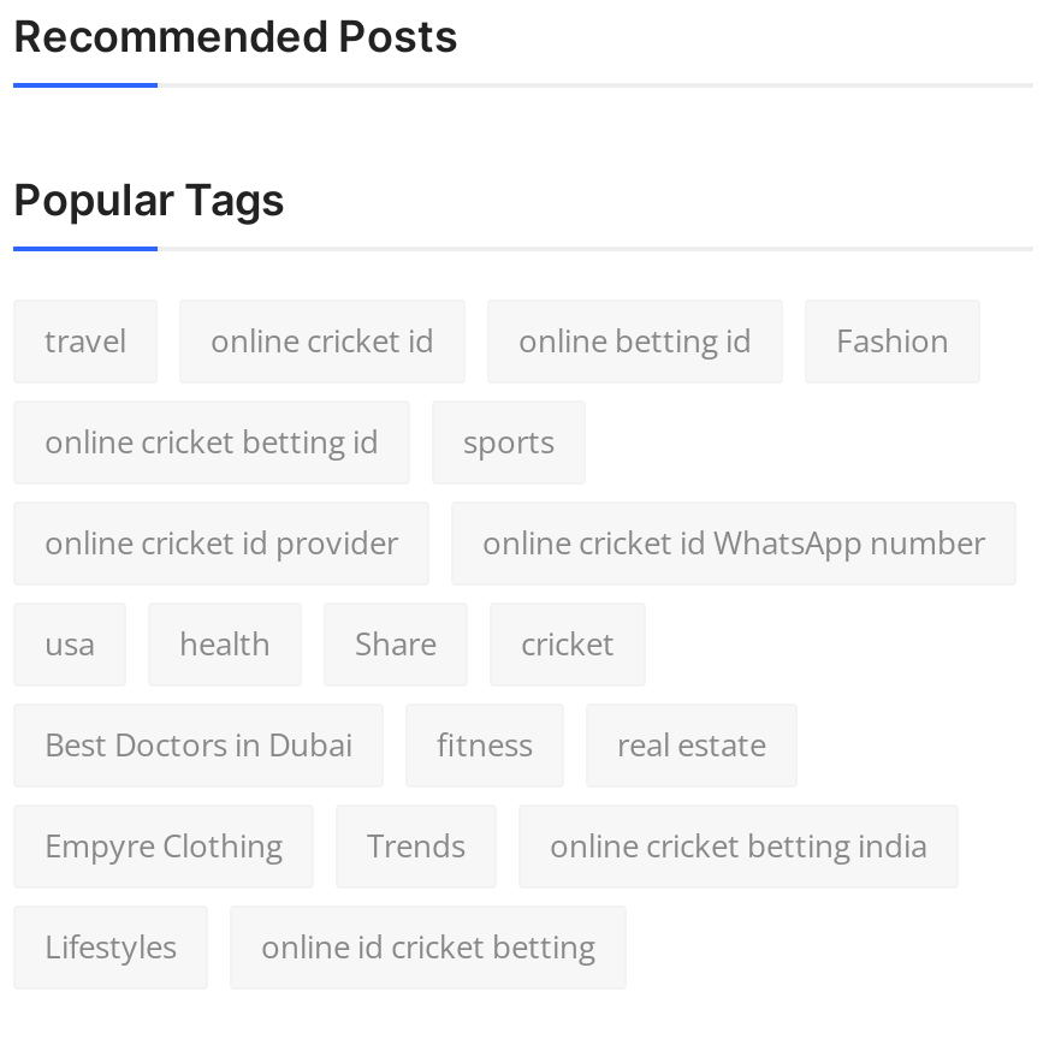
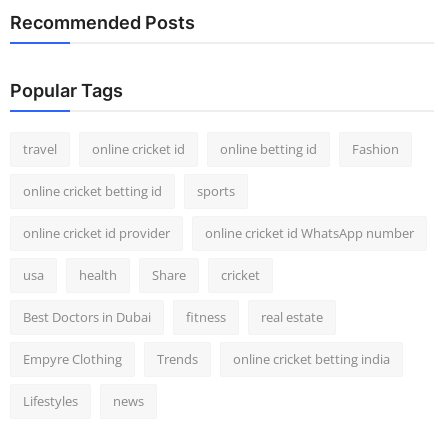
[261,925,595,968] online id cricket betting -> [113,392,144,410] news

